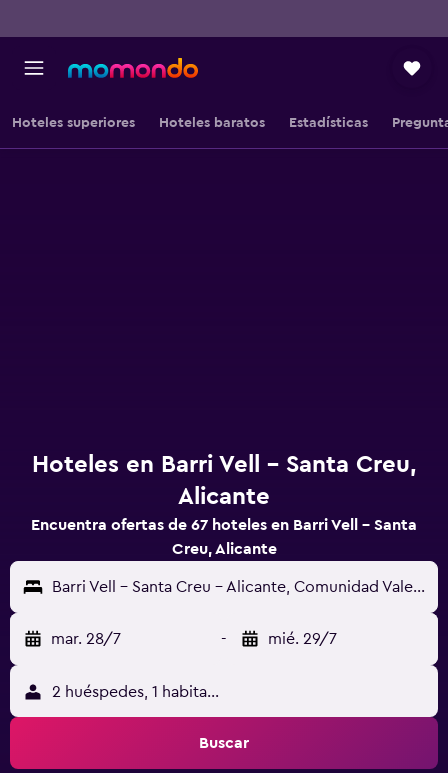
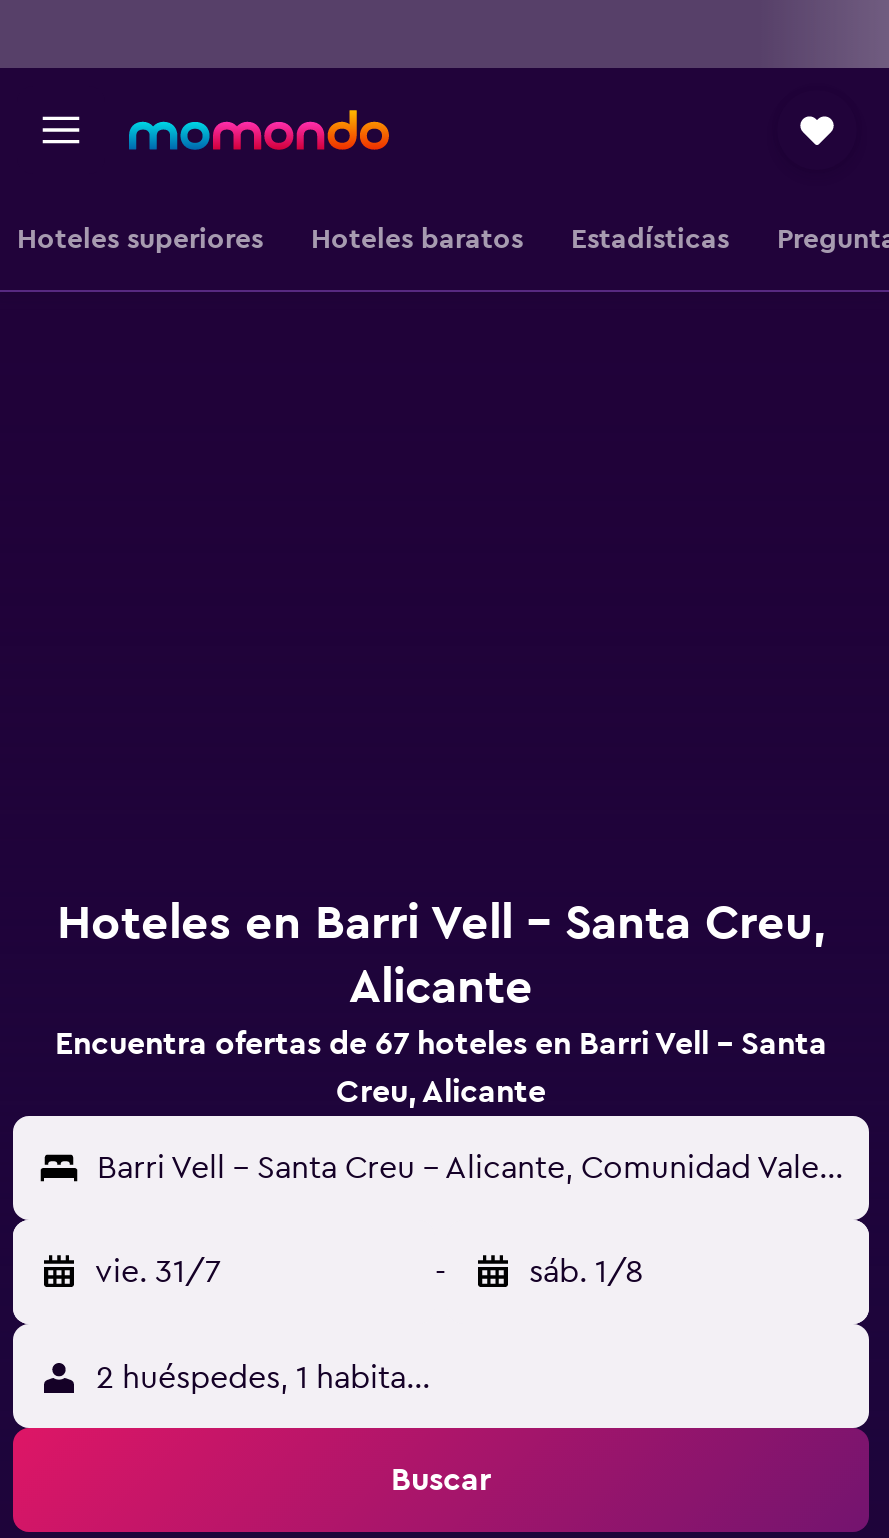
[51,631,121,647] mar. 28/7 -> [95,1256,221,1288] vie. 31/7
[268,631,337,647] mié. 29/7 -> [529,1256,643,1288] sáb. 1/8

